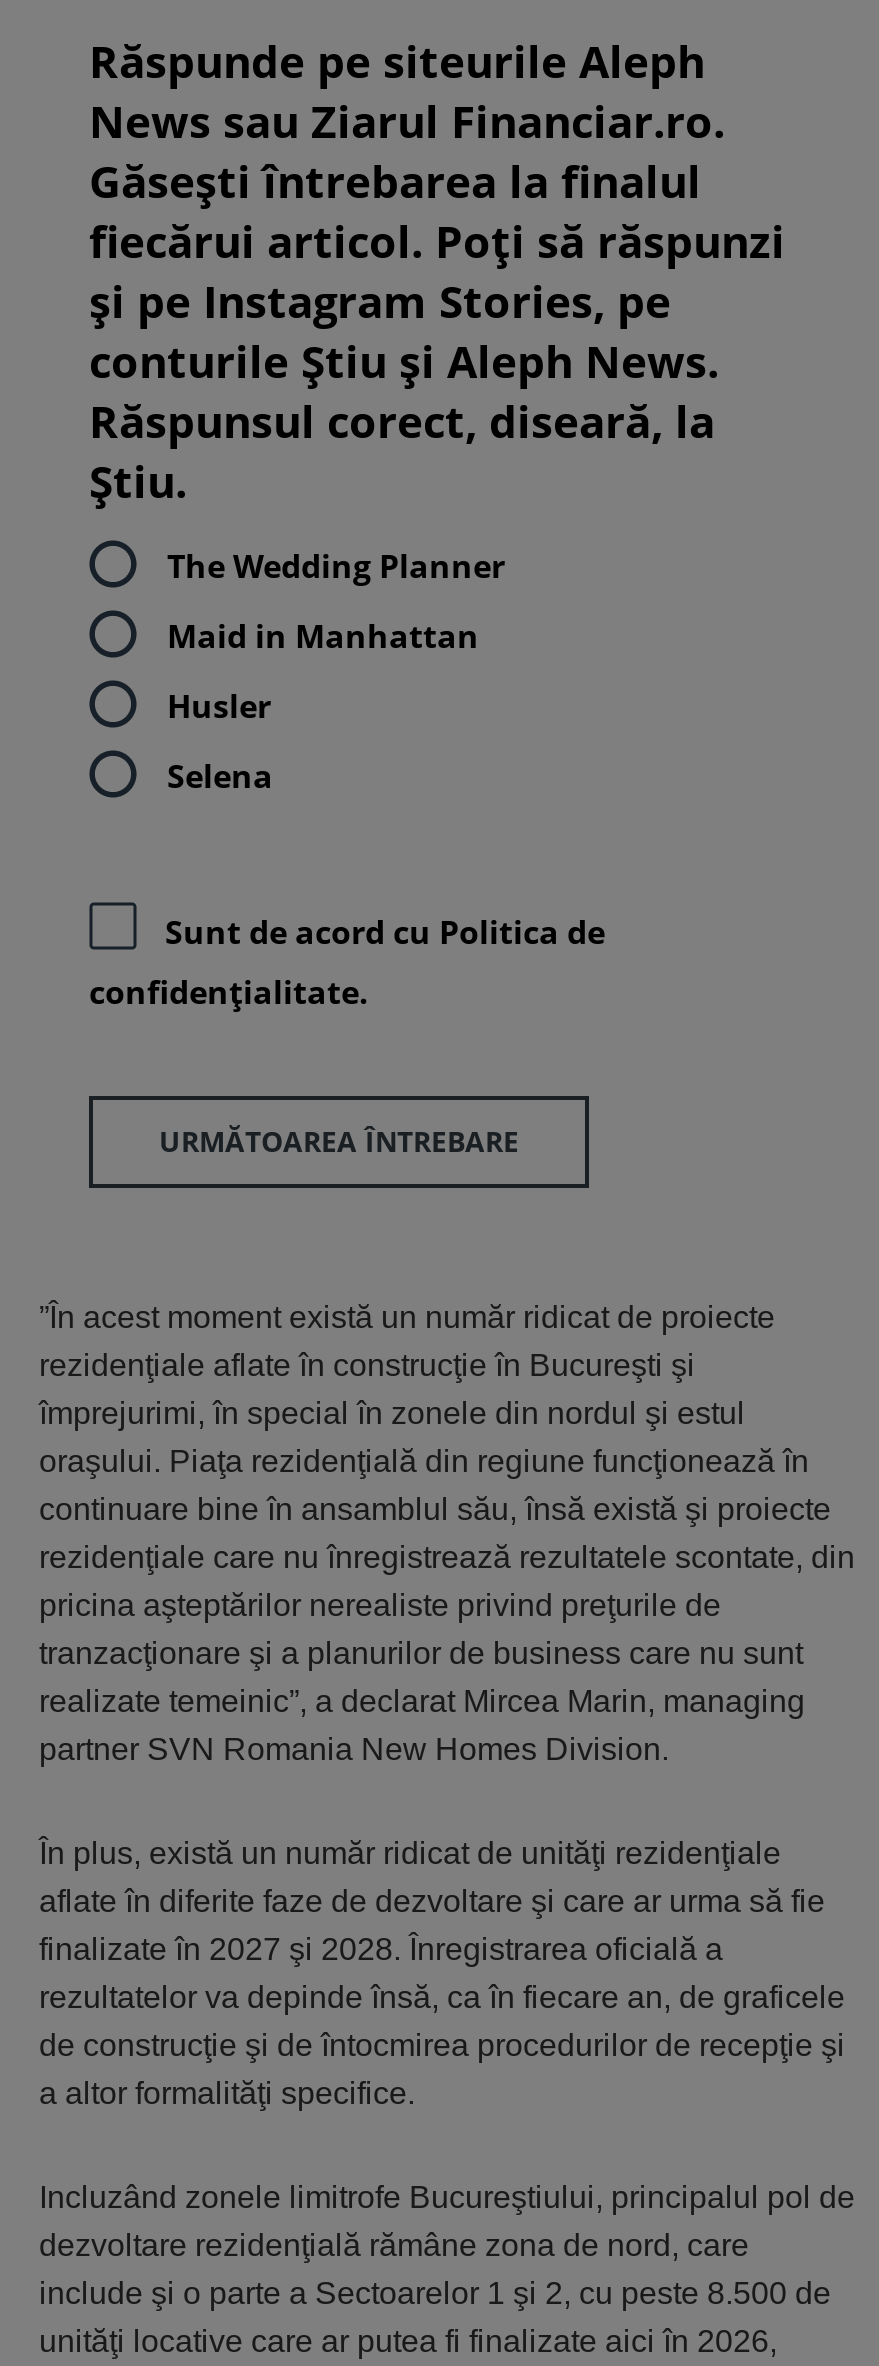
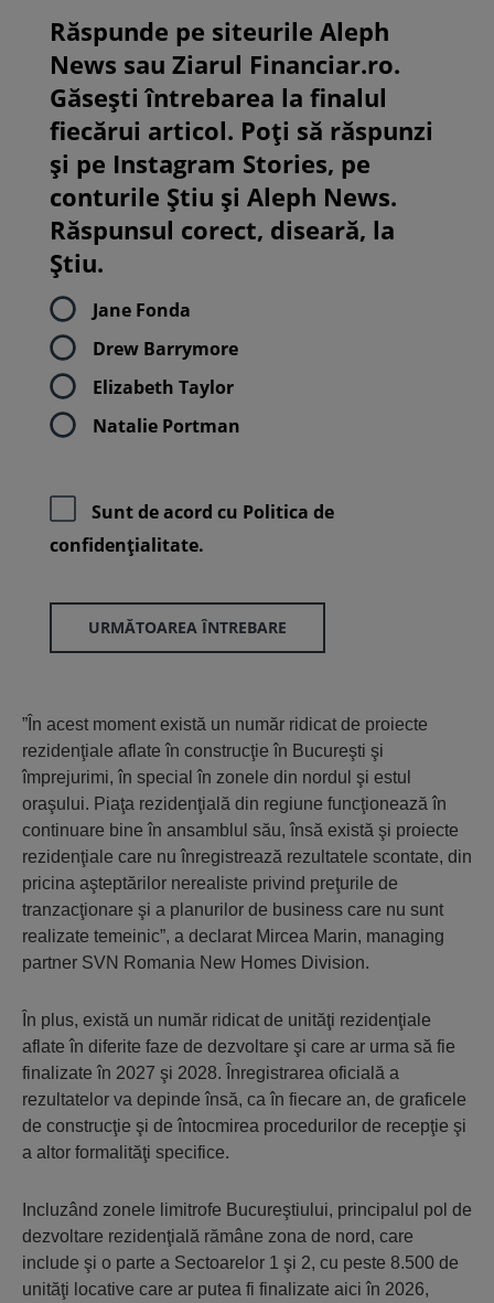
[167,544,505,588] The Wedding Planner -> [93,298,191,322] Jane Fonda
[167,614,479,658] Maid in Manhattan -> [93,336,238,361] Drew Barrymore
[167,684,271,728] Husler -> [93,375,234,399] Elizabeth Taylor
[167,754,273,798] Selena -> [93,414,240,438] Natalie Portman

